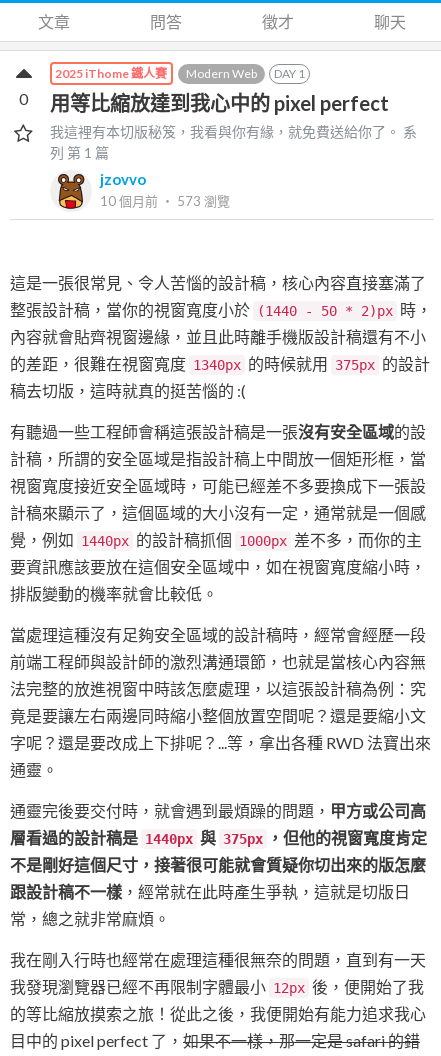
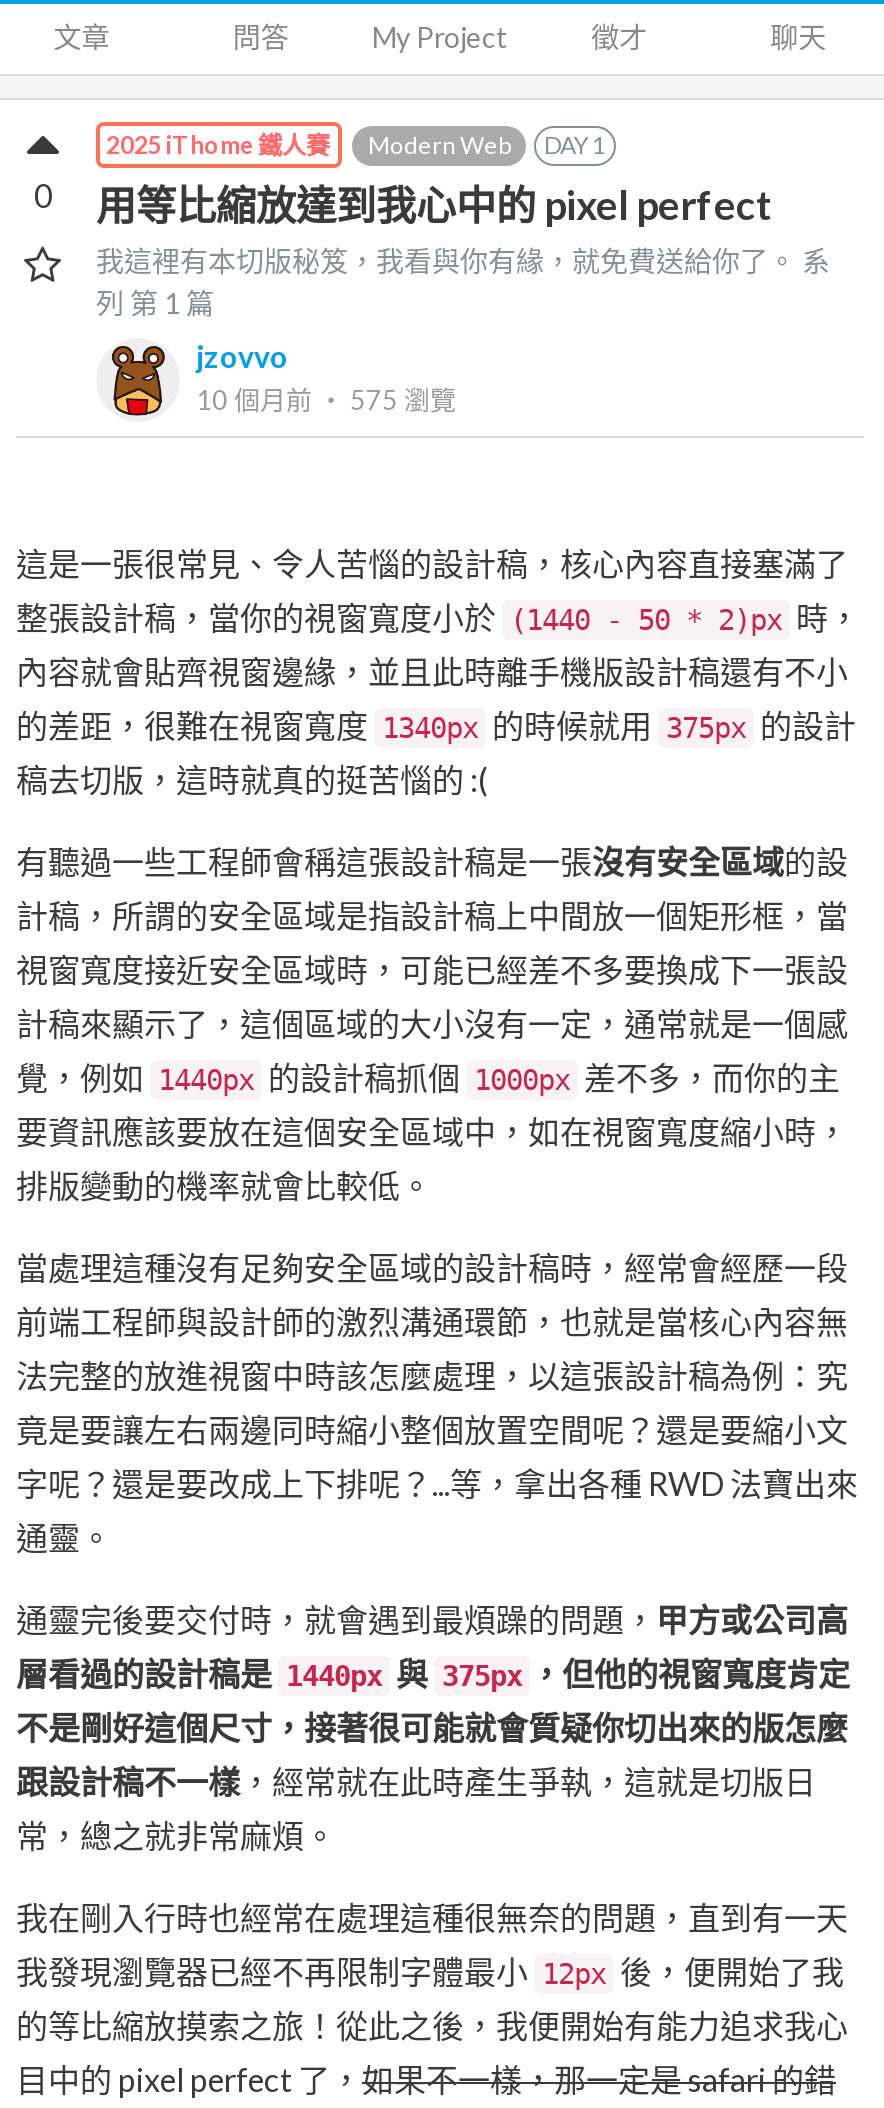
none -> [372,20,508,54] My Project
[100,193,230,209] 10 個月前‧ 573瀏覽 -> [196,385,456,417] 10 個月前‧ 575瀏覽

